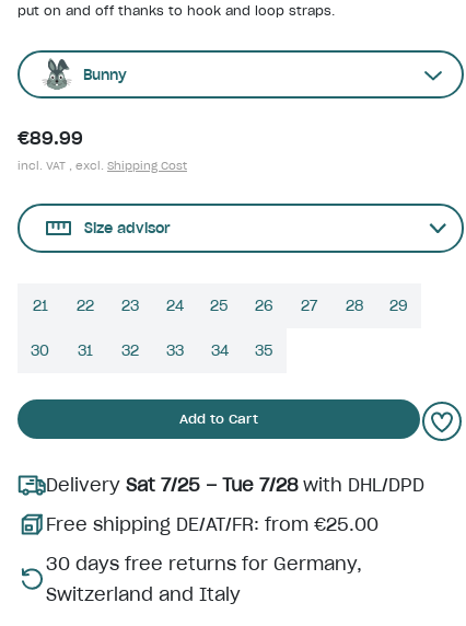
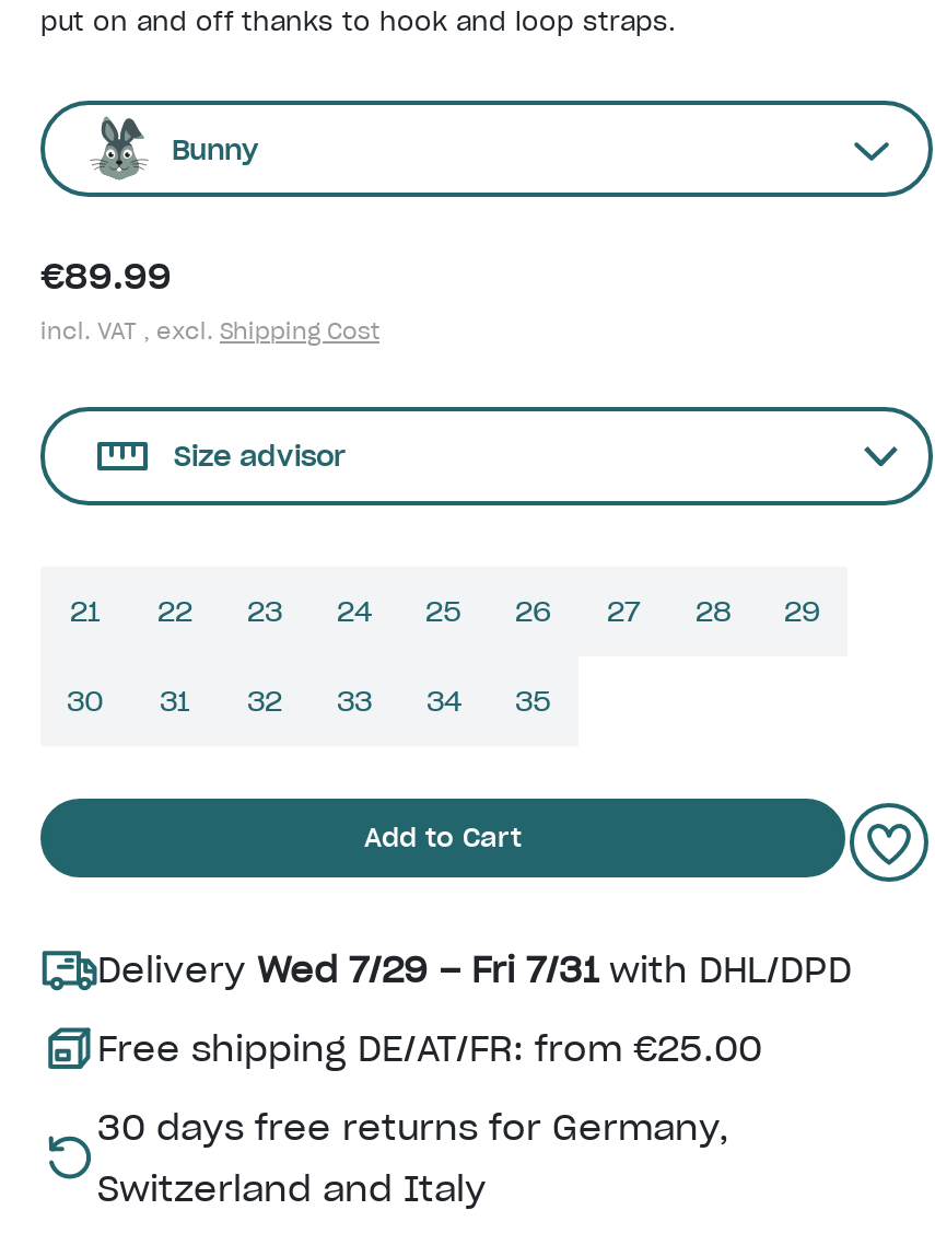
[46,474,424,496] Delivery Sat 7/25 – Tue 7/28 with DHL/DPD -> [97,947,852,991] Delivery Wed 7/29 – Fri 7/31 with DHL/DPD

